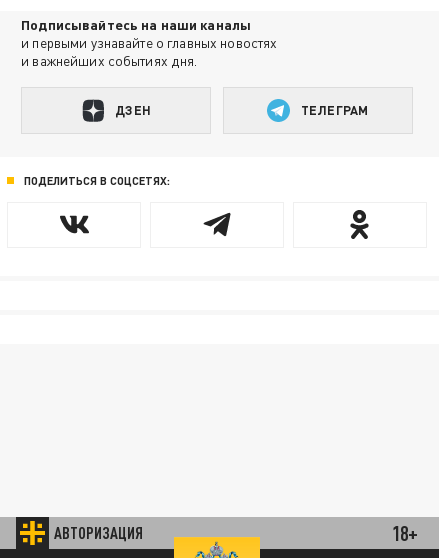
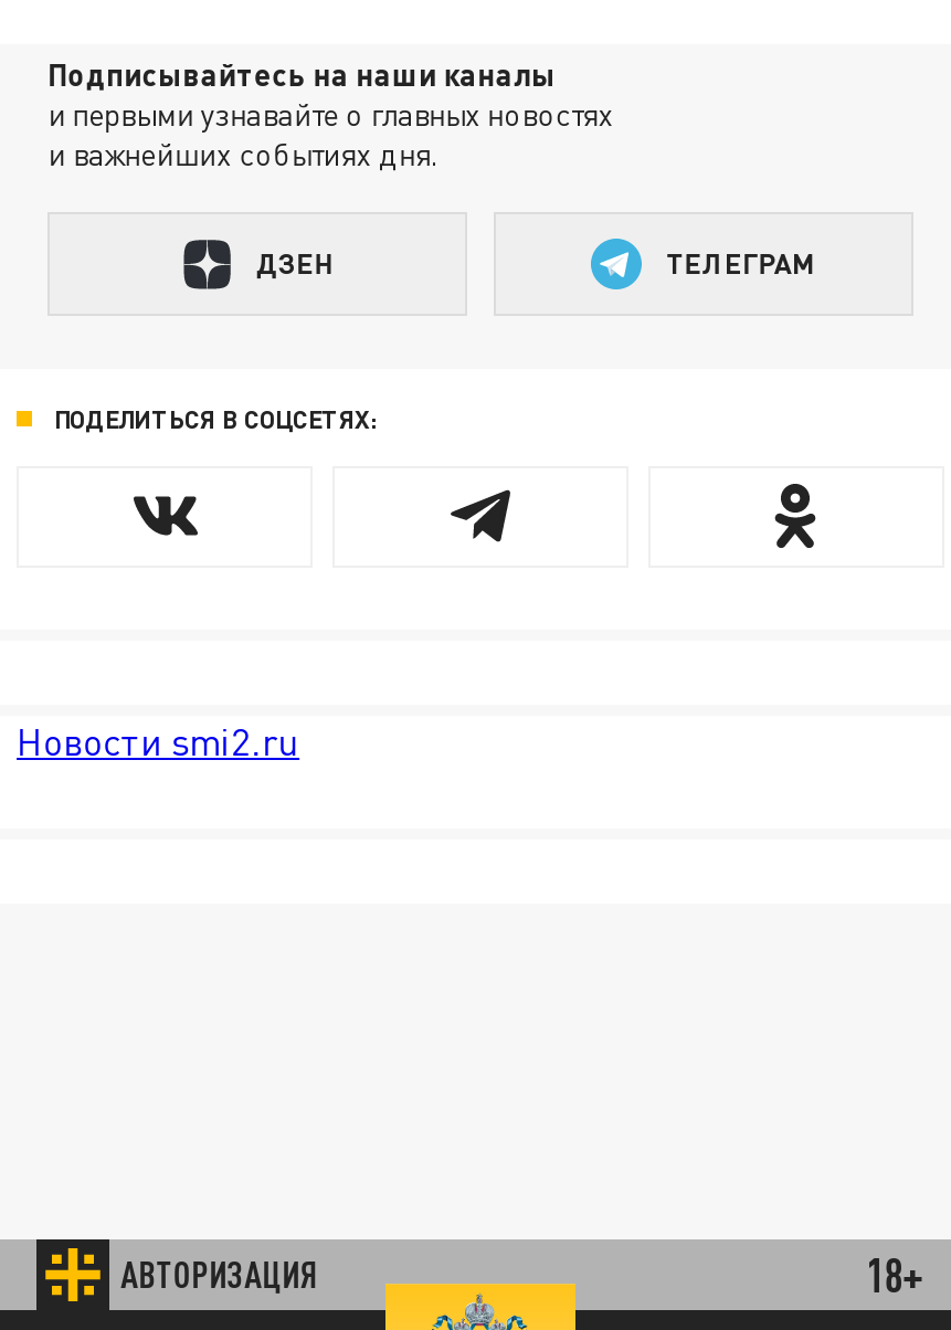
none -> [17,718,300,765] Новости smi2.ru

